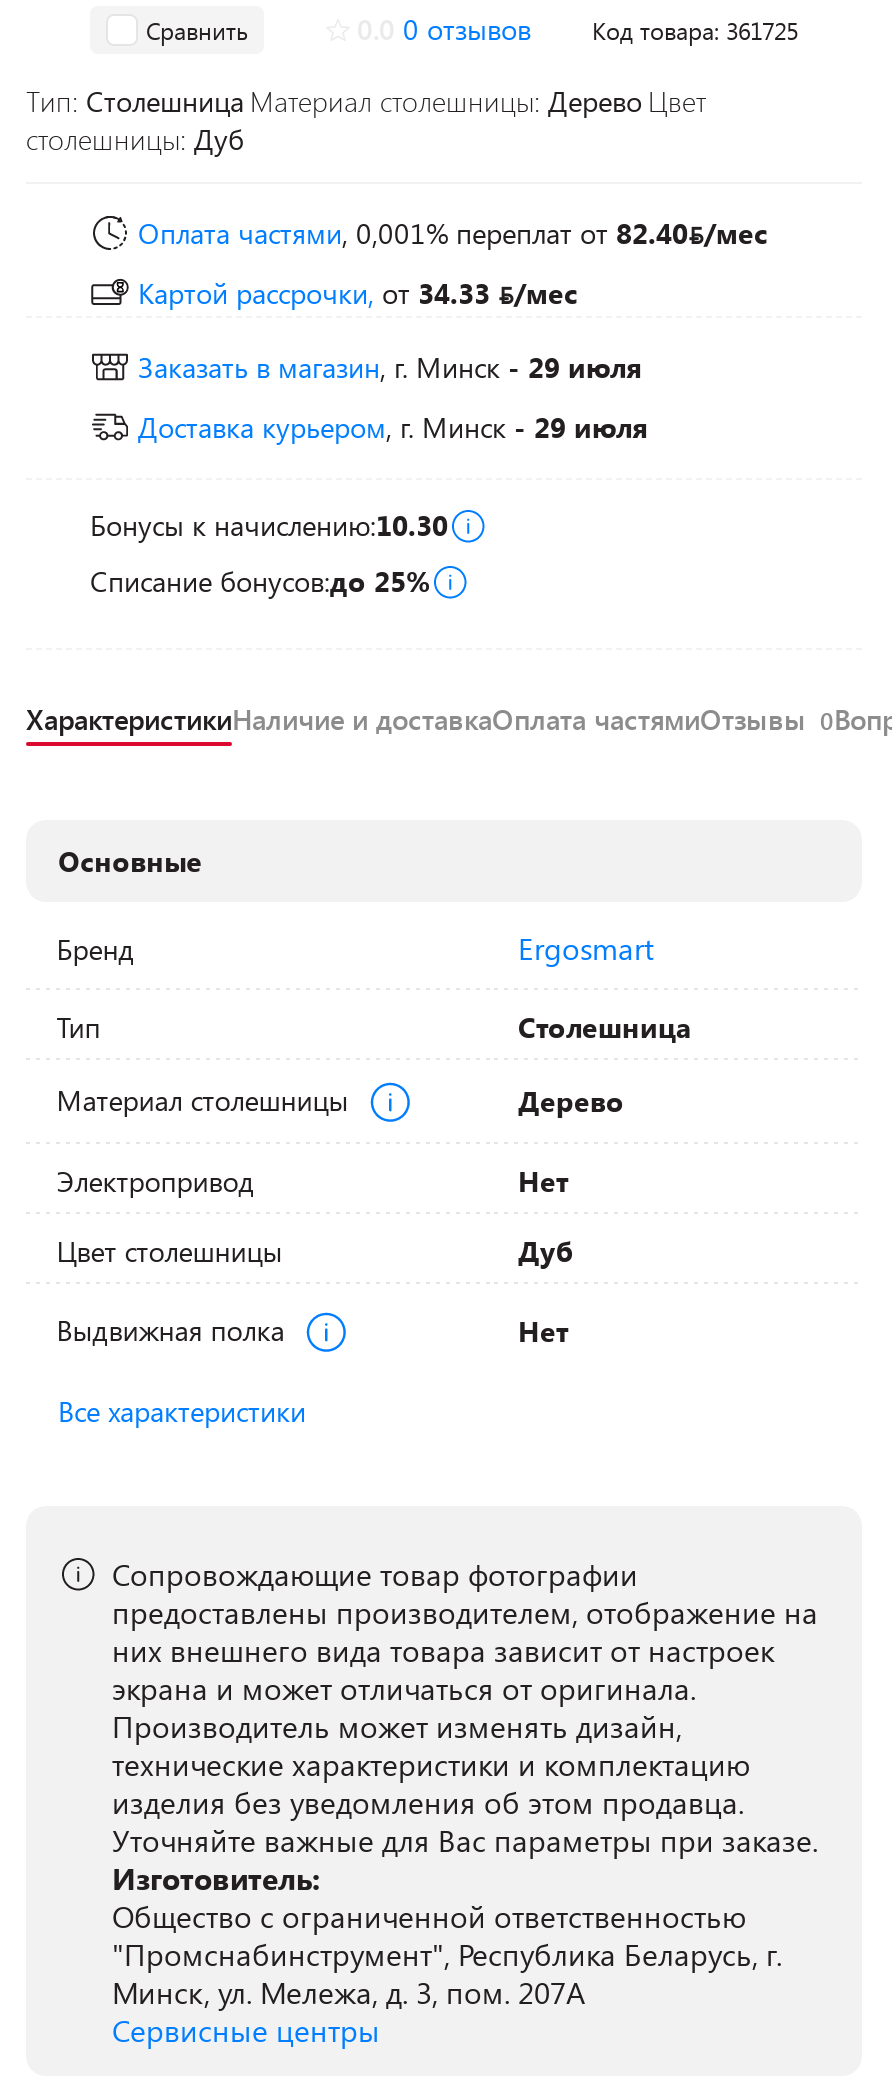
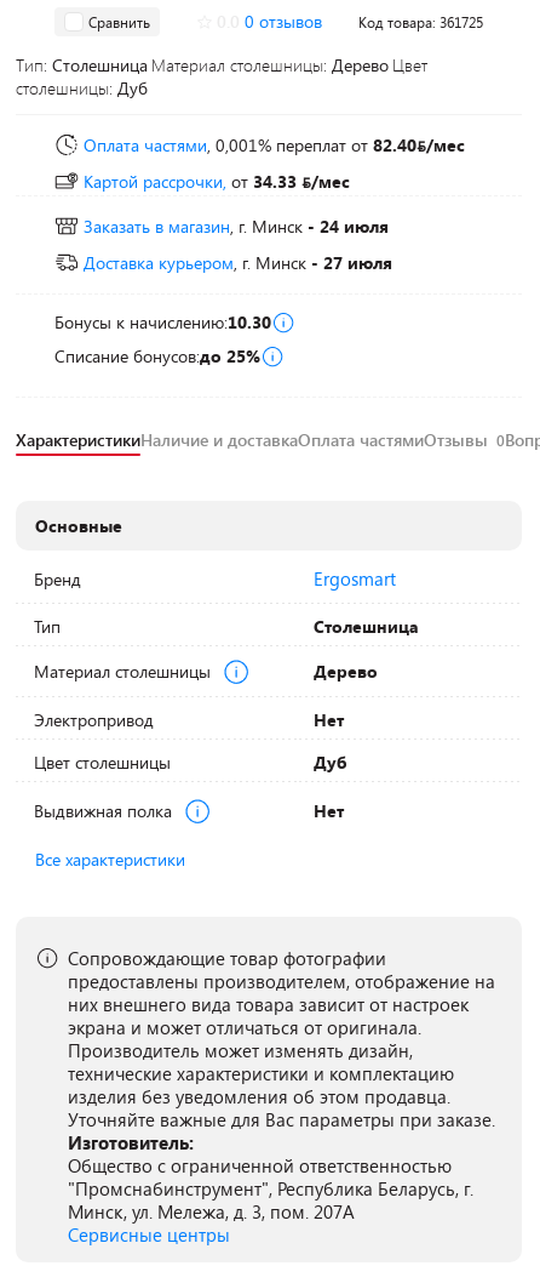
[138,348,642,386] Заказать в магазин, г. Минск - 29 июля -> [84,215,389,238] Заказать в магазин, г. Минск - 24 июля
[138,408,648,446] Доставка курьером, г. Минск - 29 июля -> [84,251,392,274] Доставка курьером, г. Минск - 27 июля

